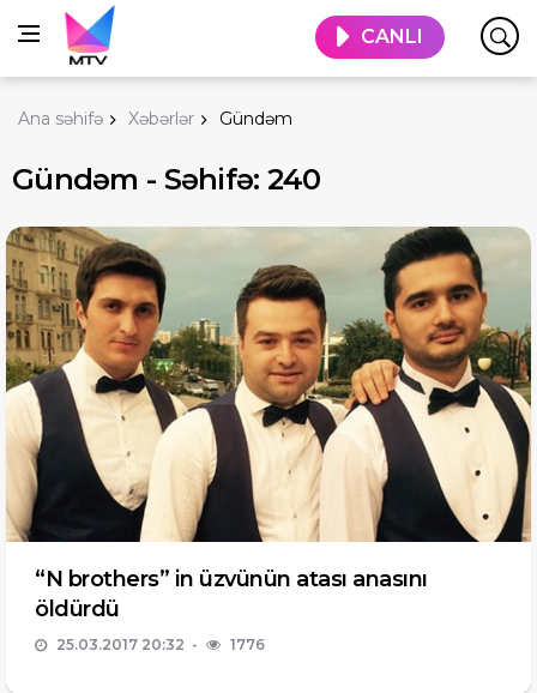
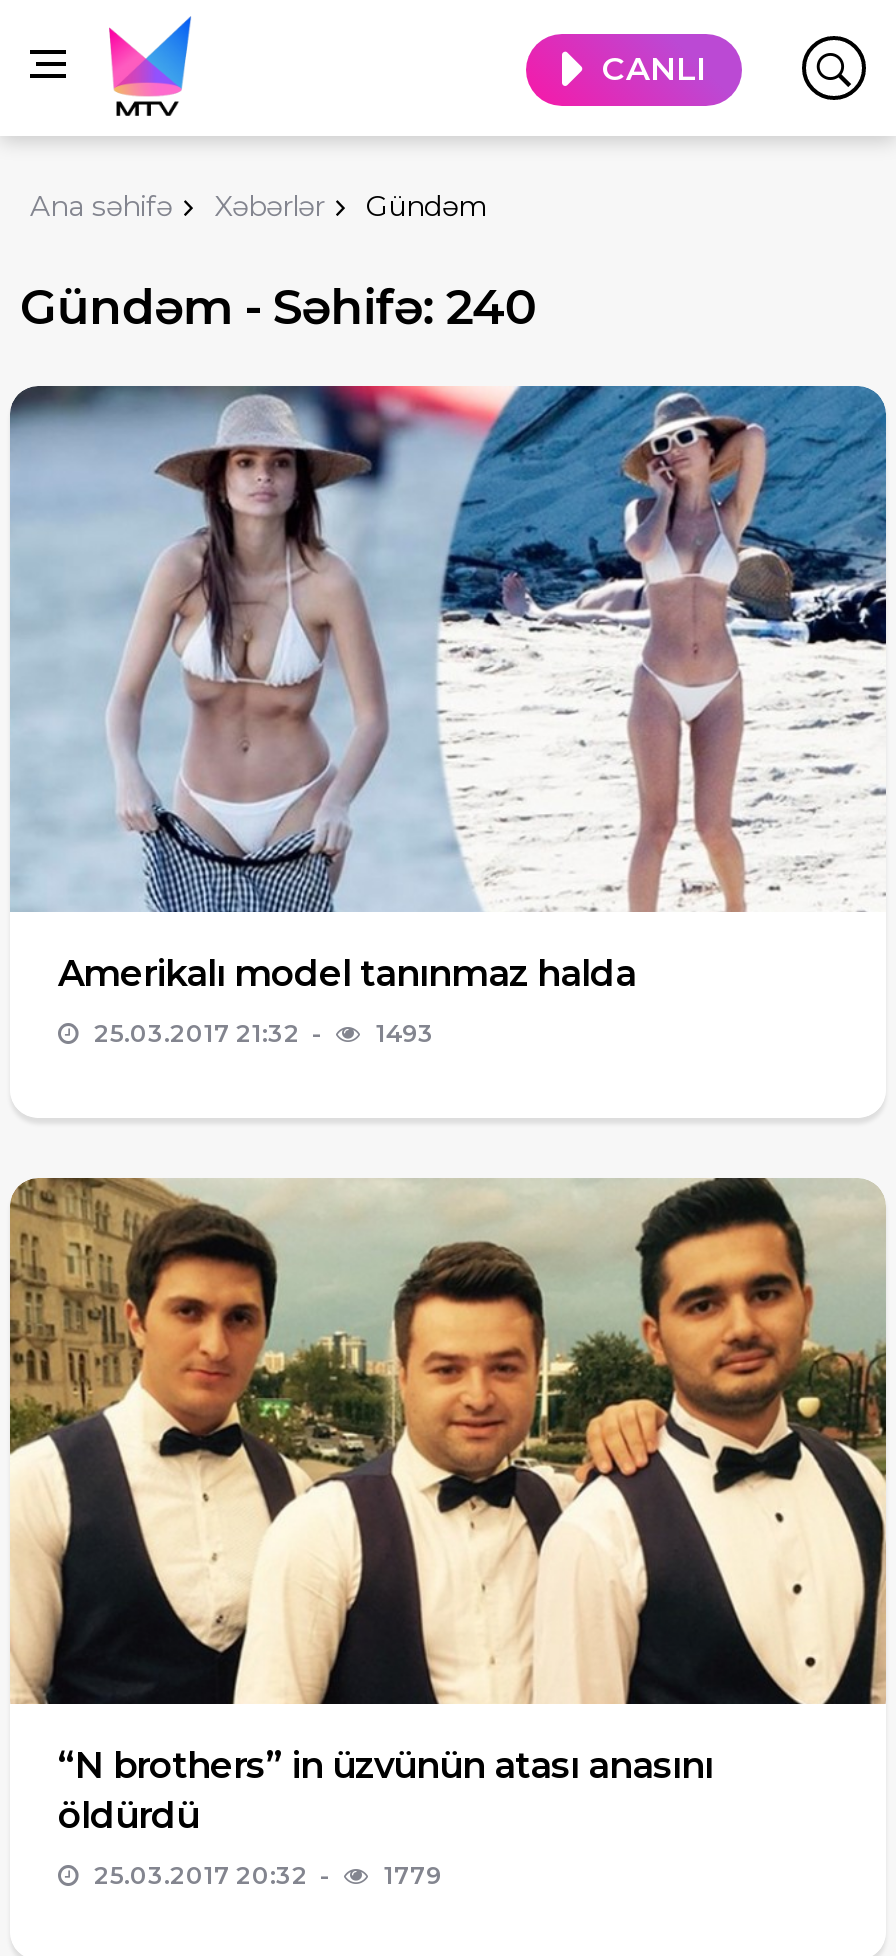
none -> [8,384,888,1048] [image] | Amerikalı model tanınmaz halda | 25.03.2017 21:32 | 1493
[227,635,265,653] 1776 -> [378,1859,442,1889] 1779

